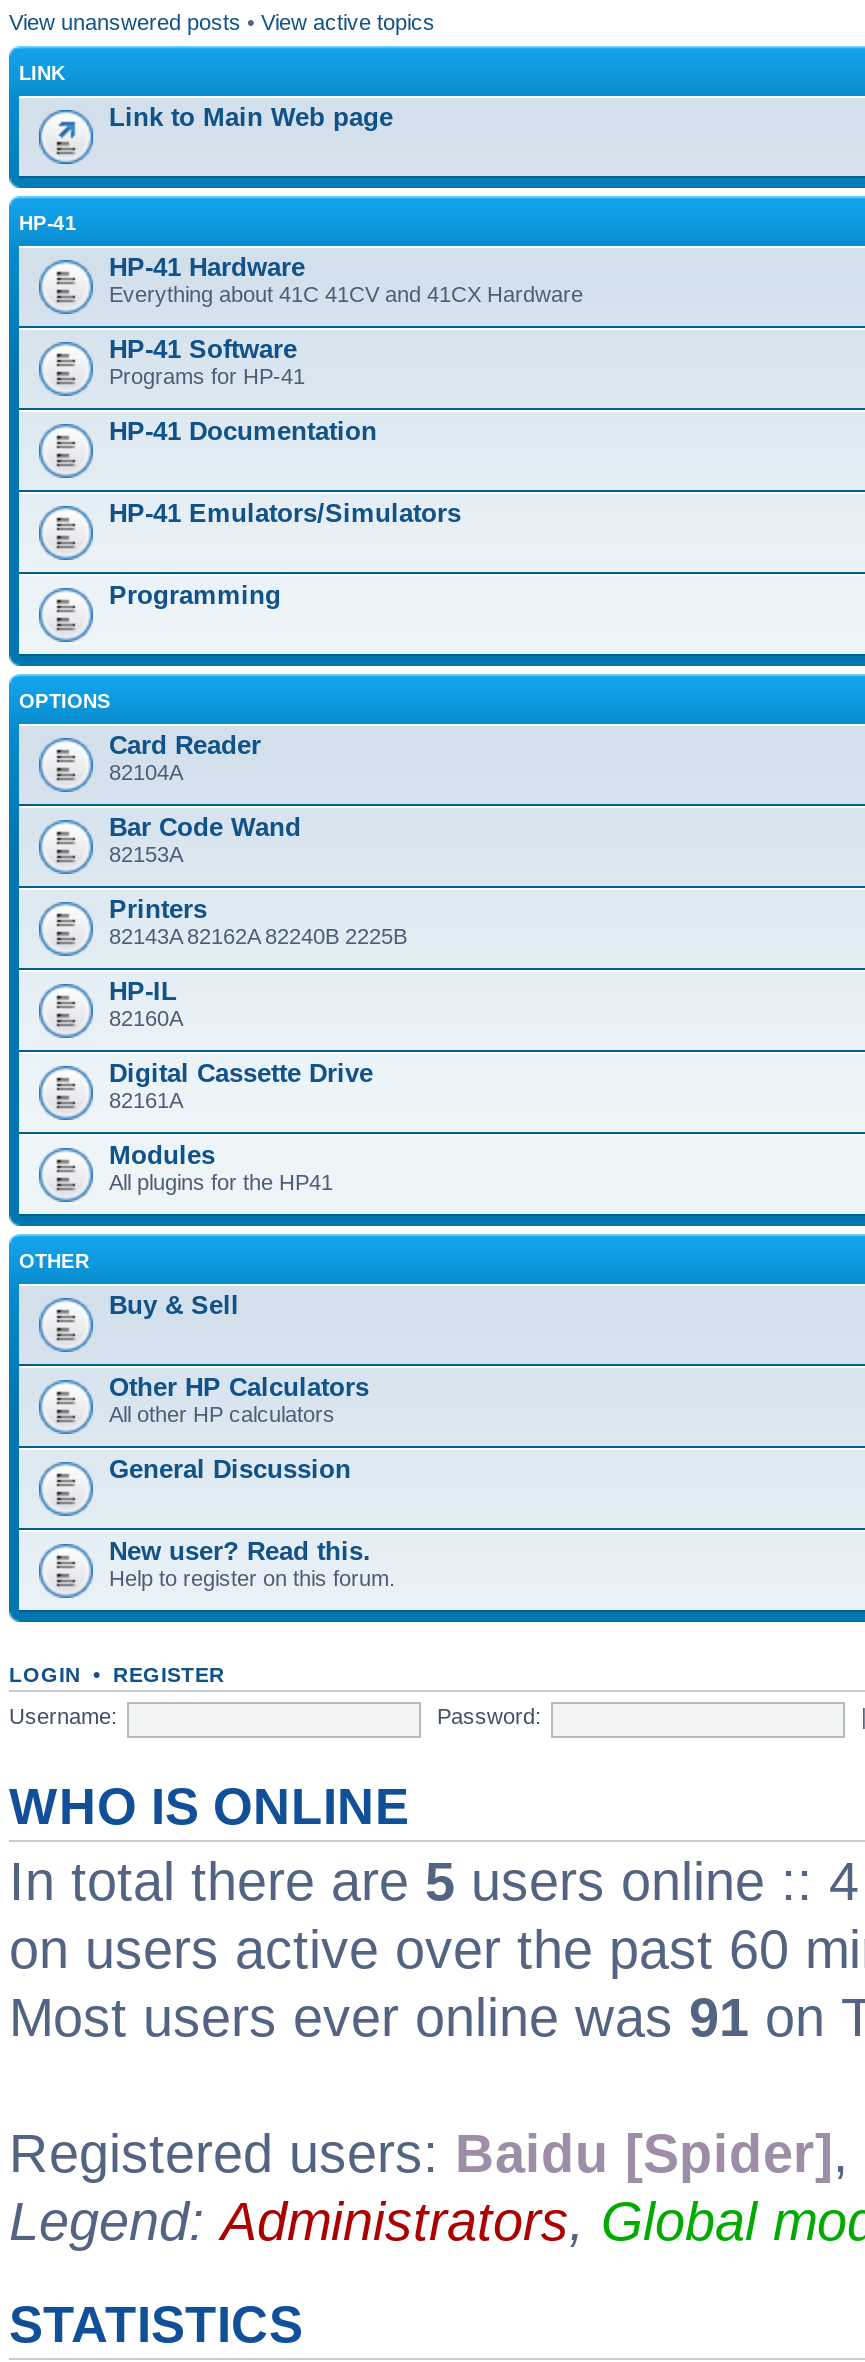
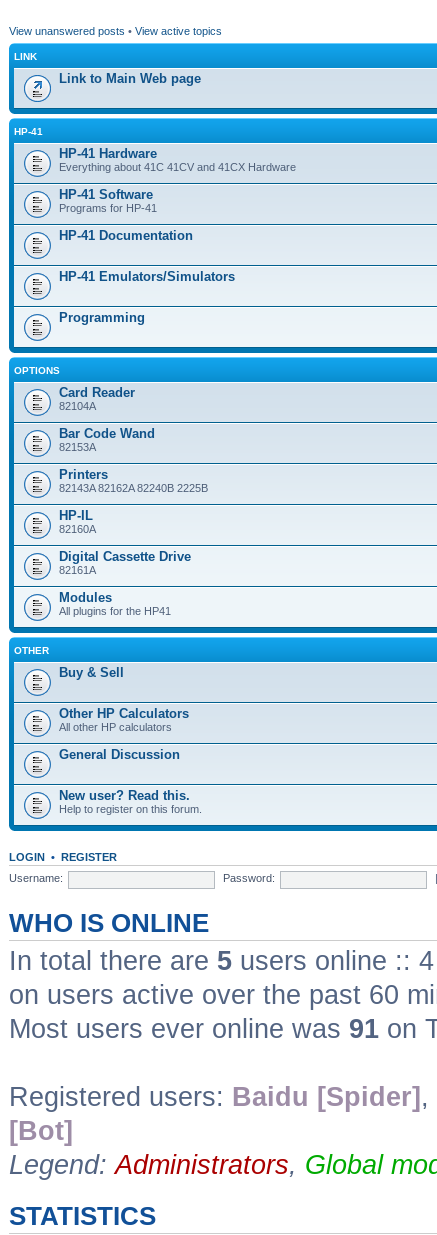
none -> [9,1115,73,1145] [Bot]

